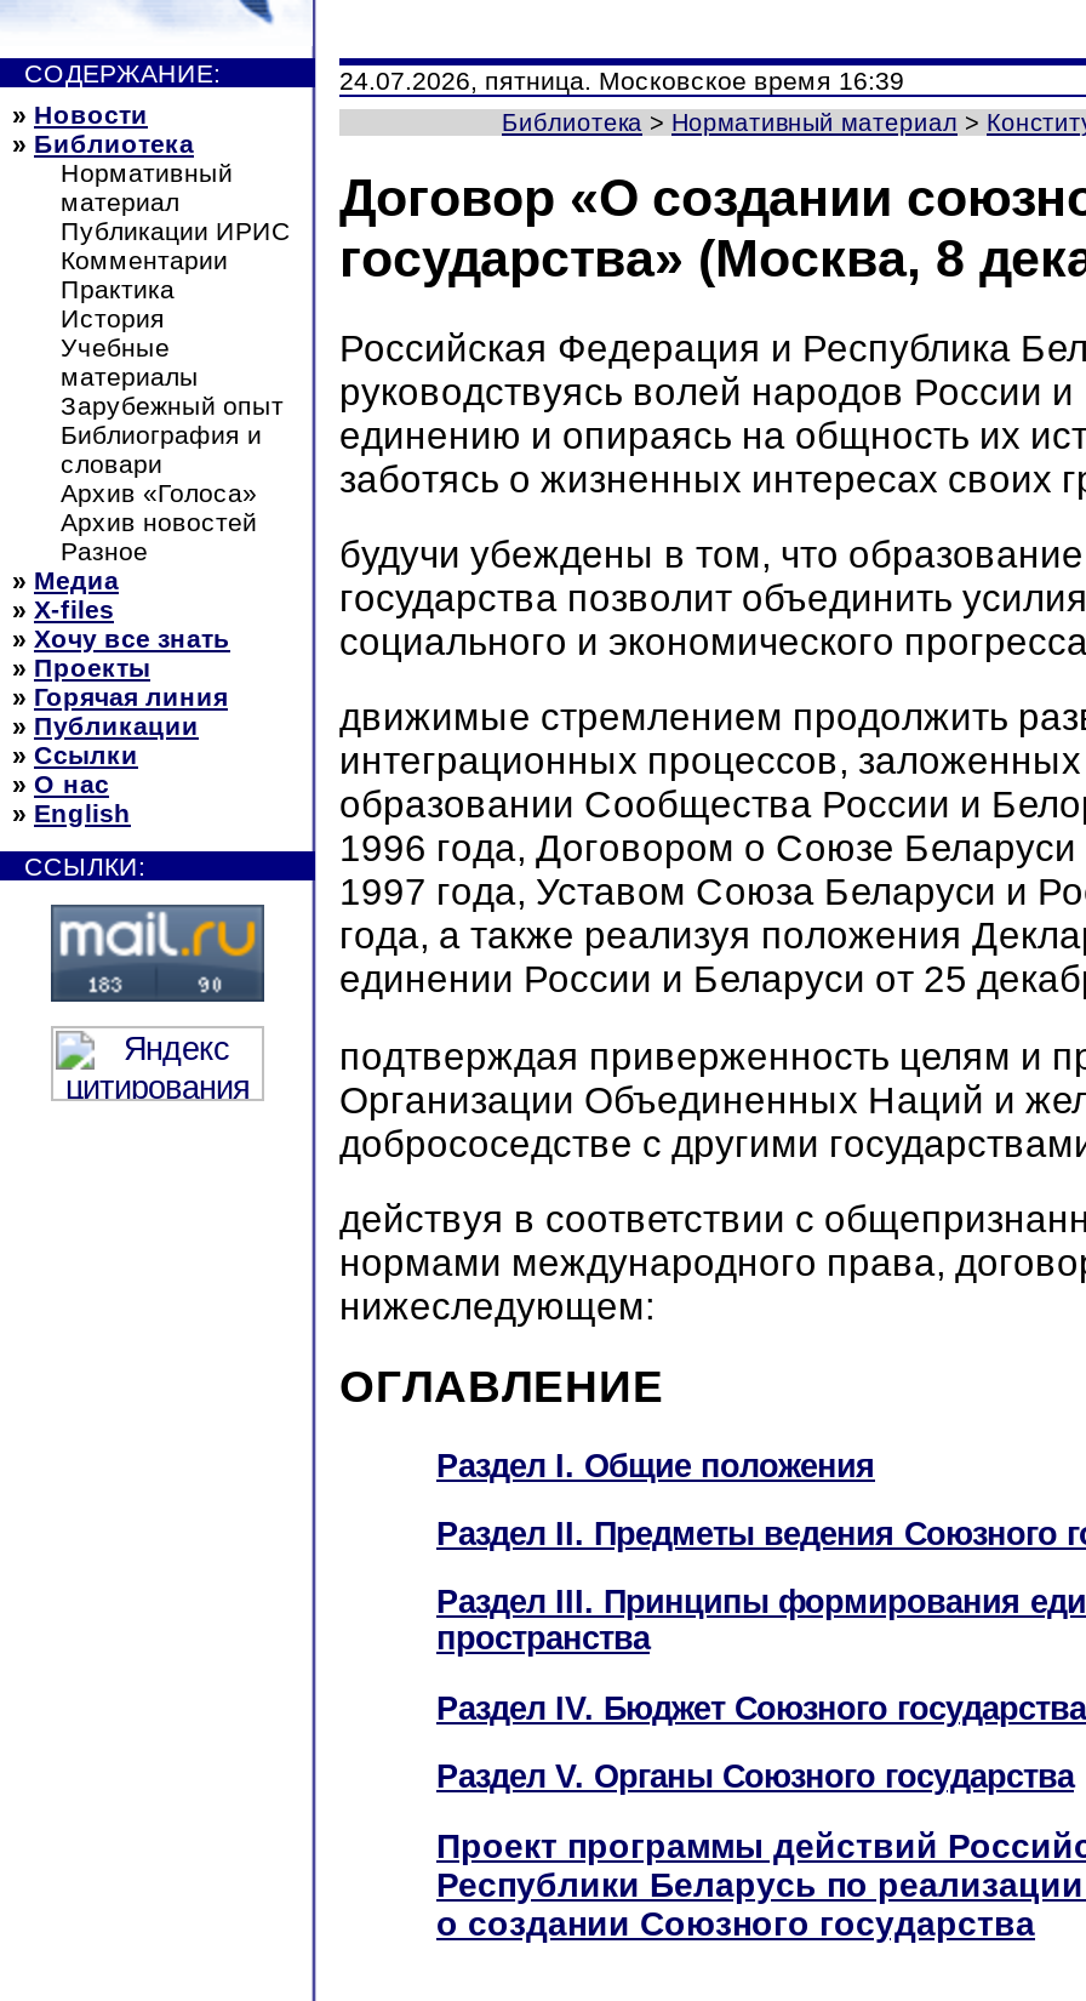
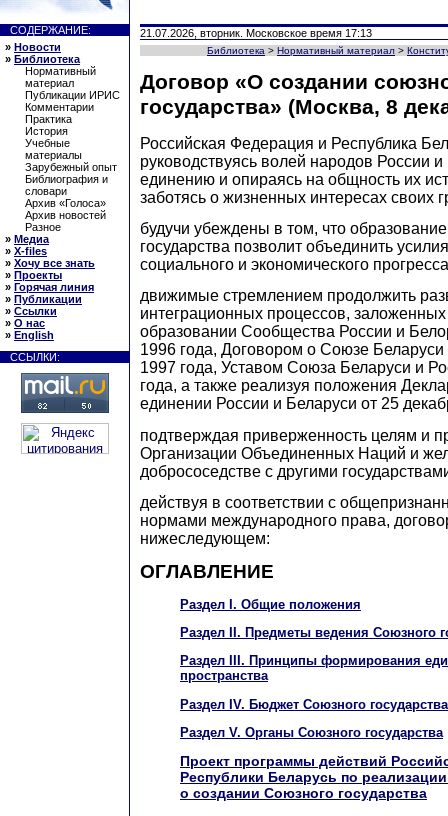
[339,65,904,95] 24.07.2026, пятница. Московское время 16:39 -> [140,27,372,39] 21.07.2026, вторник. Московское время 17:13

